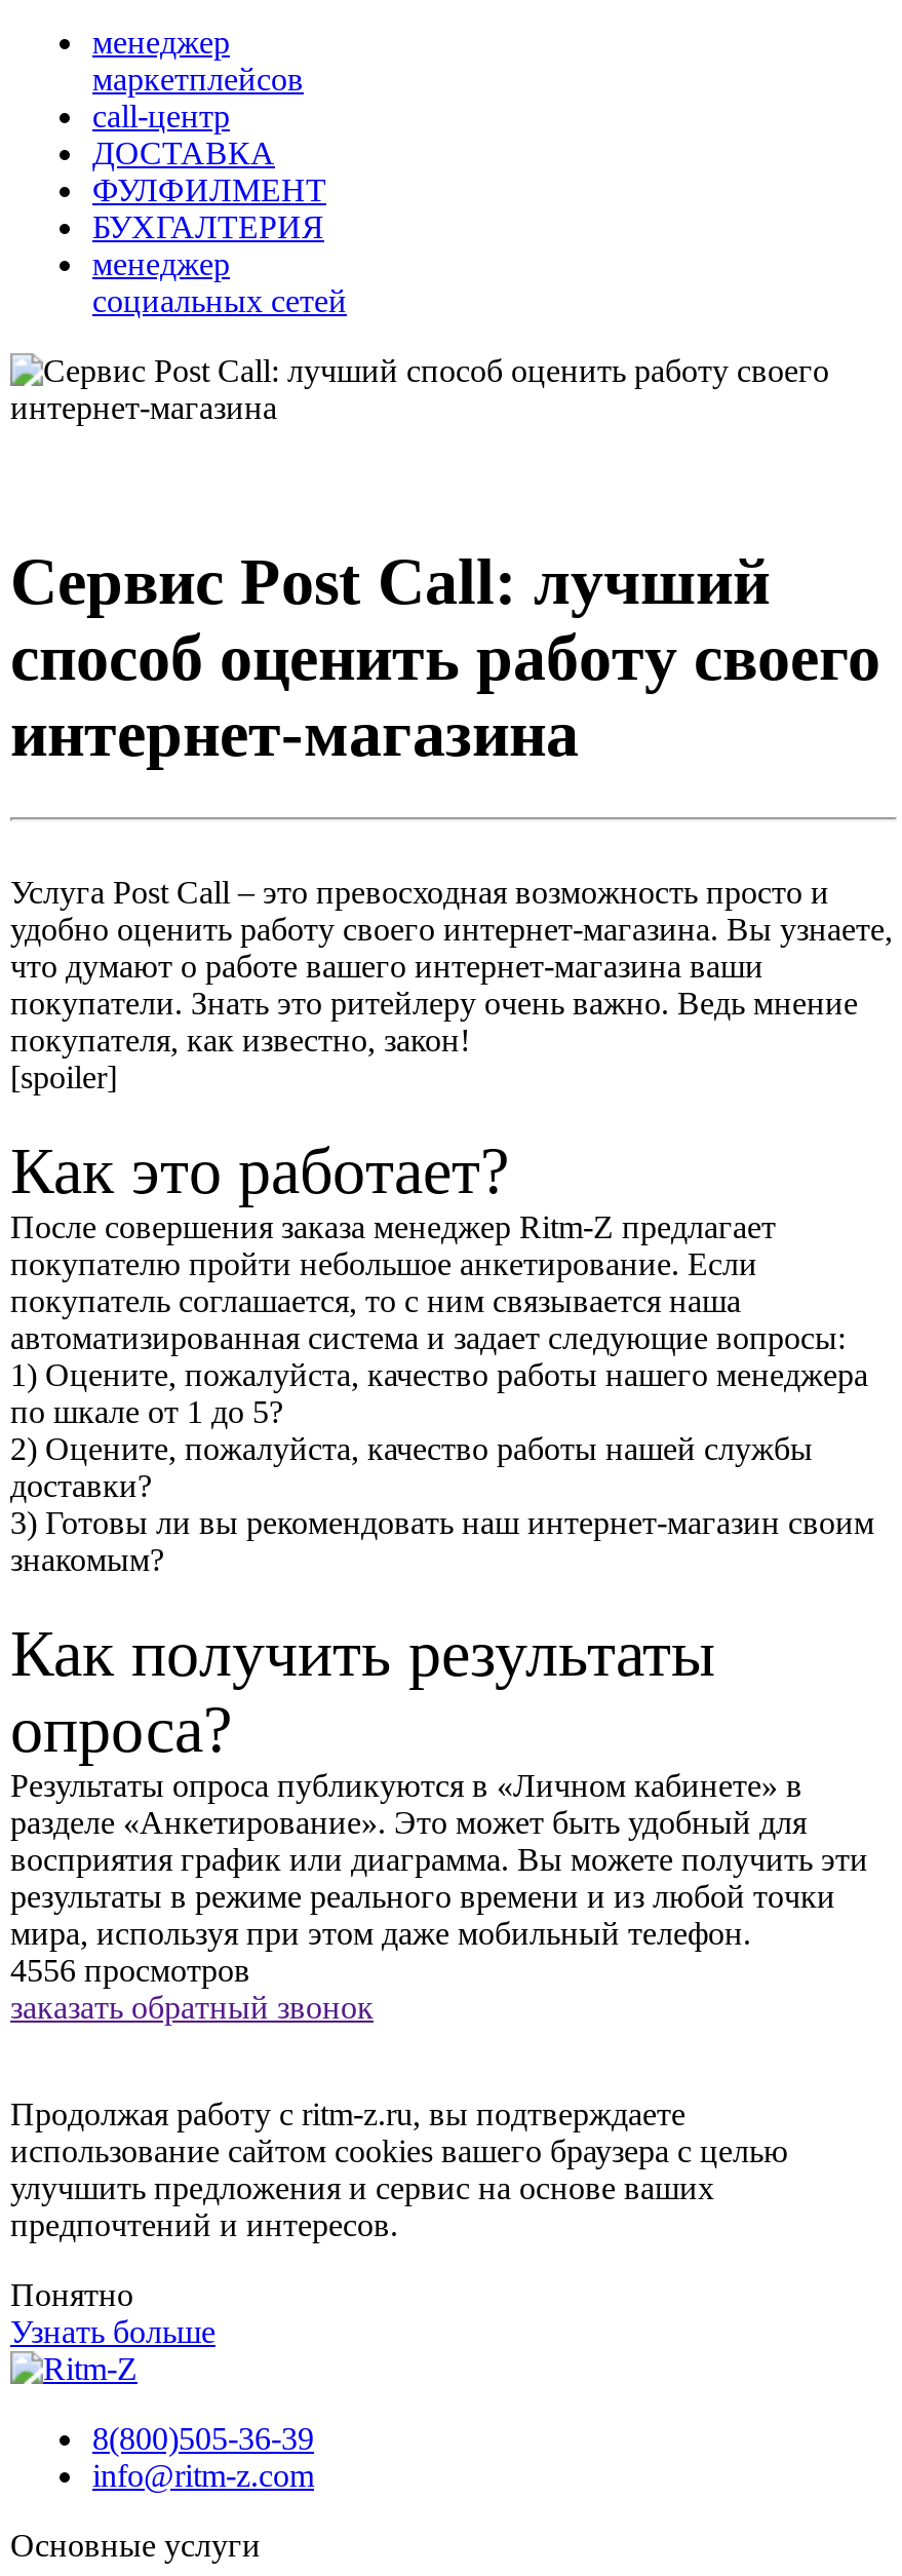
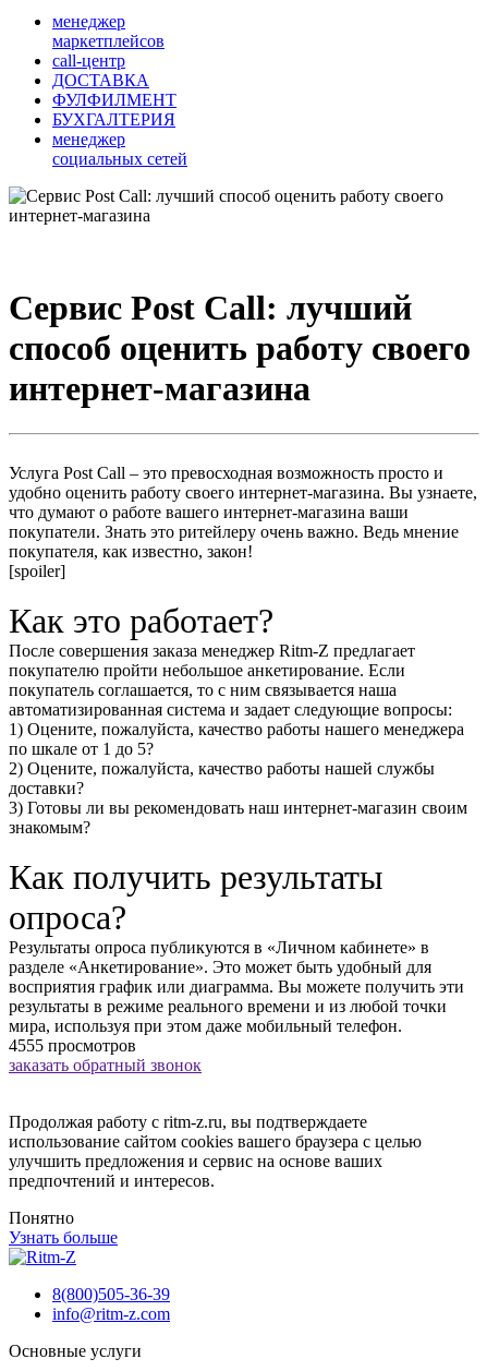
[10,1953,250,1987] 4556 просмотров -> [9,1036,136,1055] 4555 просмотров

